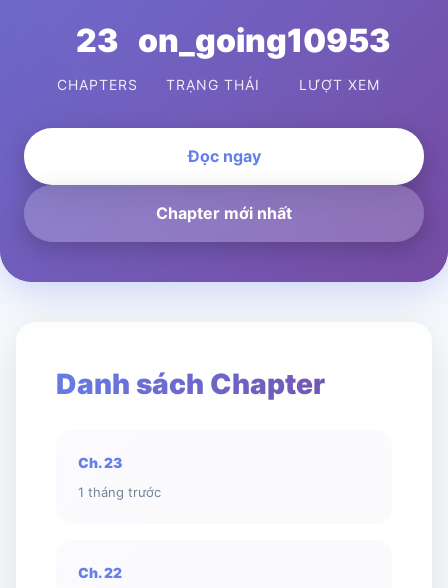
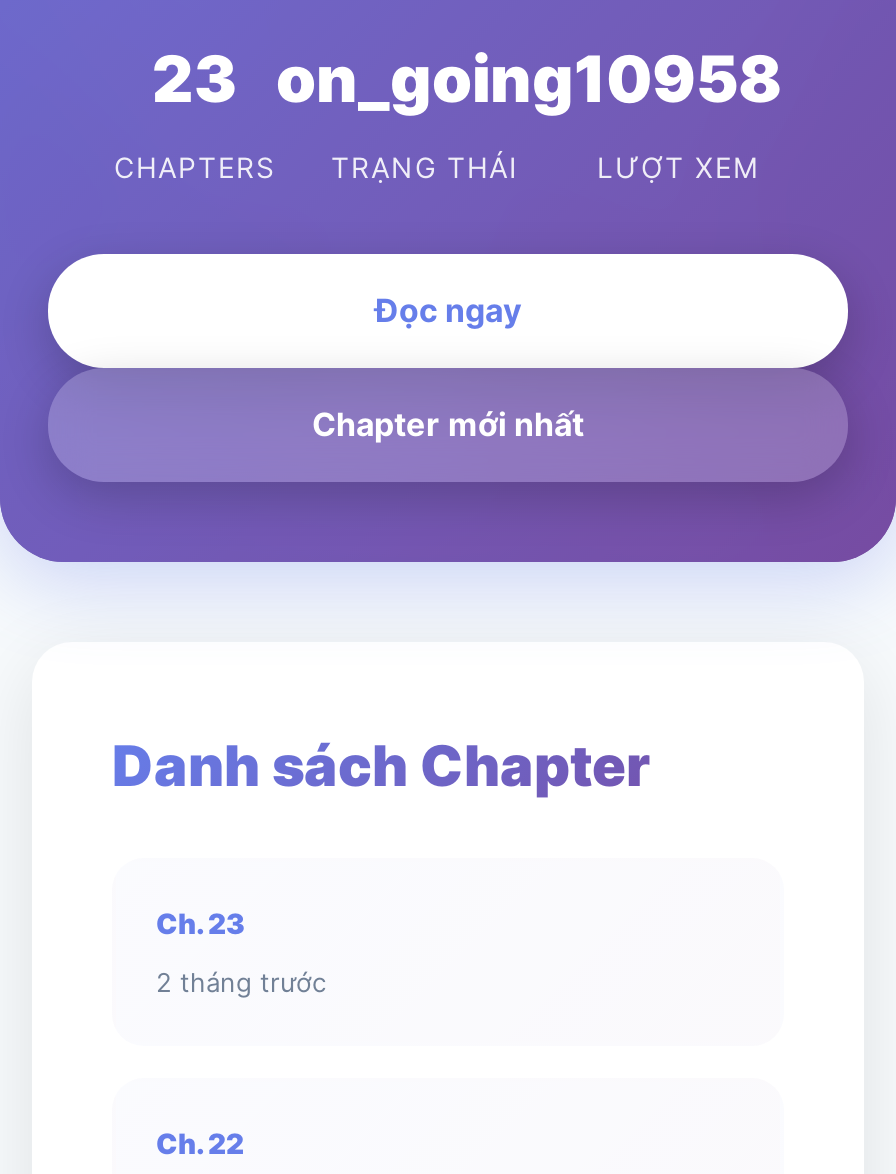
[76,21,391,60] 23 on_going 10953 -> [152,40,782,118] 23 on_going 10958
[78,484,161,500] 1 tháng trước -> [156,966,326,998] 2 tháng trước

